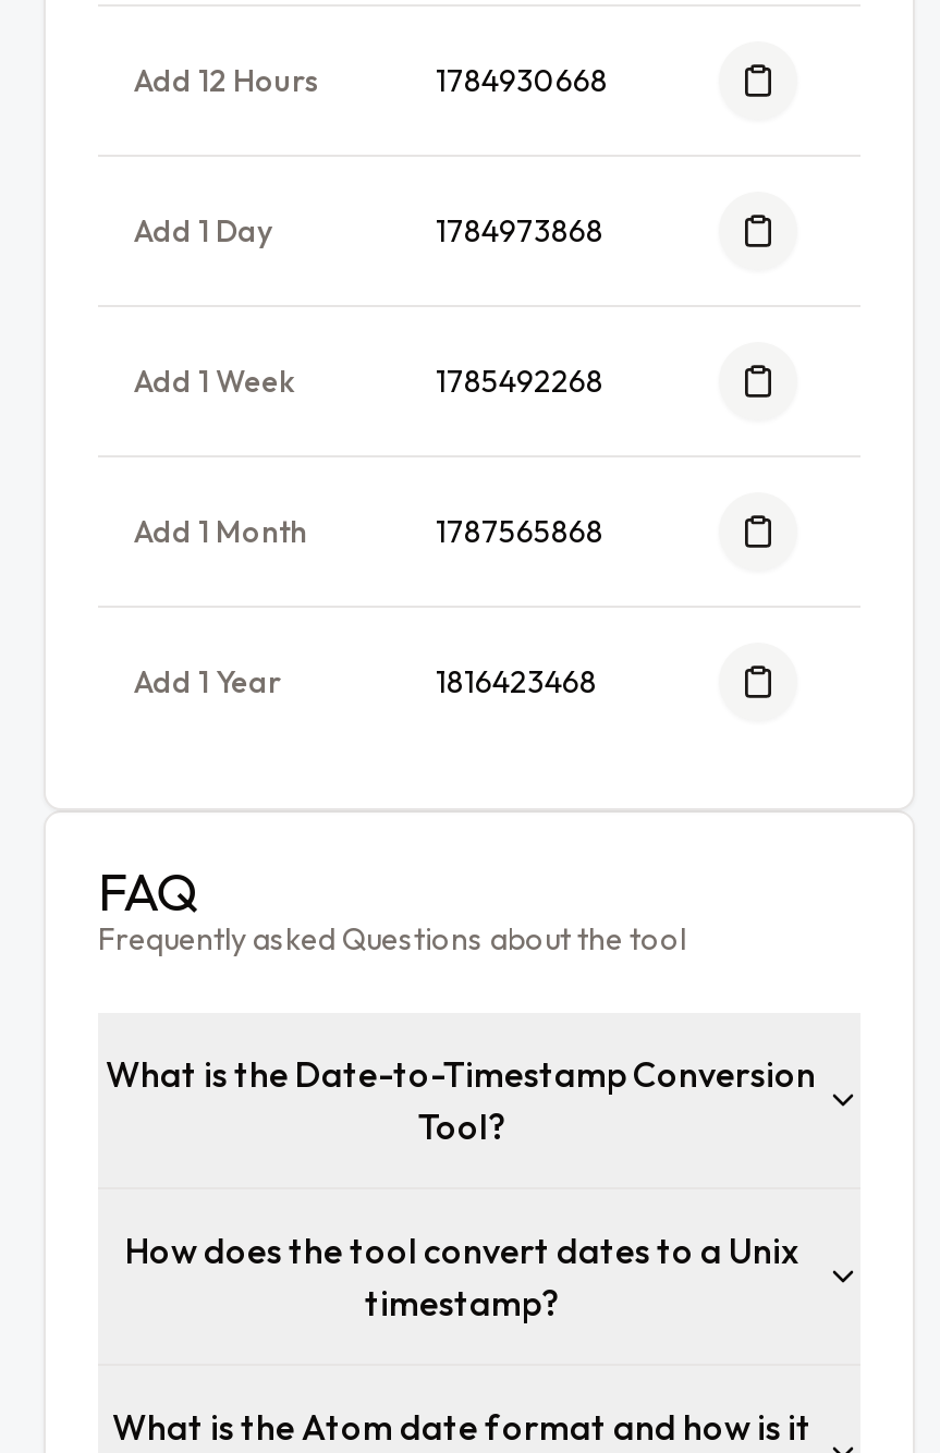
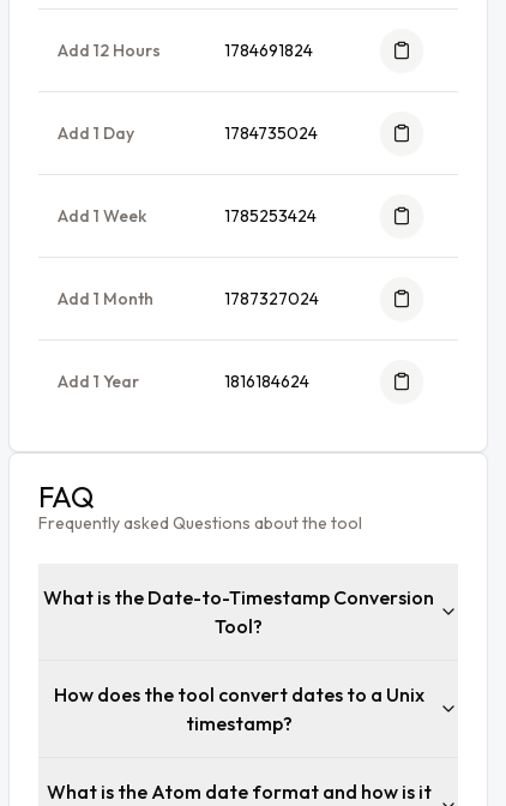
[436,61,608,100] 1784930668 -> [224,40,313,61] 1784691824
[436,211,603,251] 1784973868 -> [224,122,318,144] 1784735024
[436,362,603,401] 1785492268 -> [224,205,317,227] 1785253424
[436,512,603,551] 1787565868 -> [224,288,319,309] 1787327024
[436,662,597,701] 1816423468 -> [224,371,309,392] 1816184624

